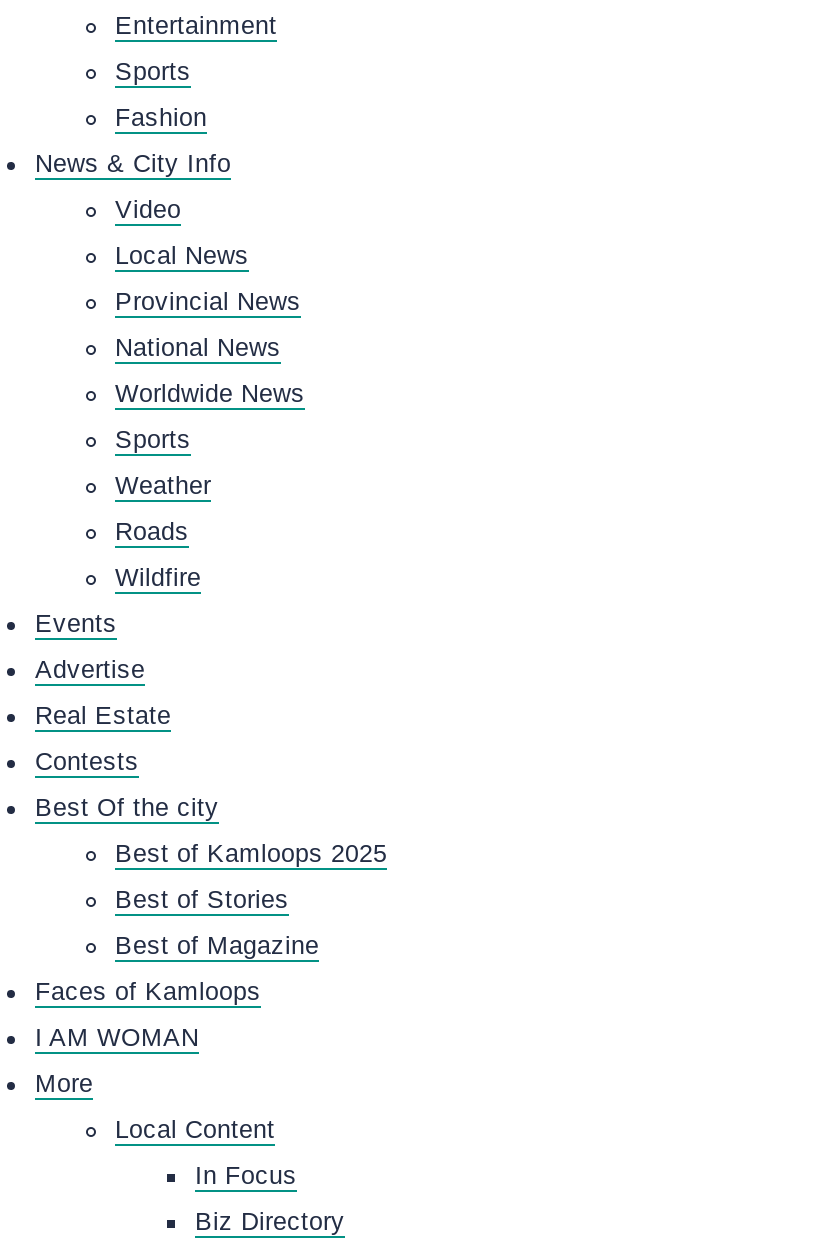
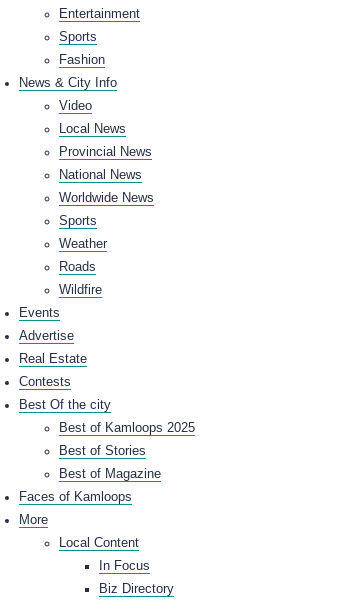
[35,1024,199,1052] I AM WOMAN -> none

